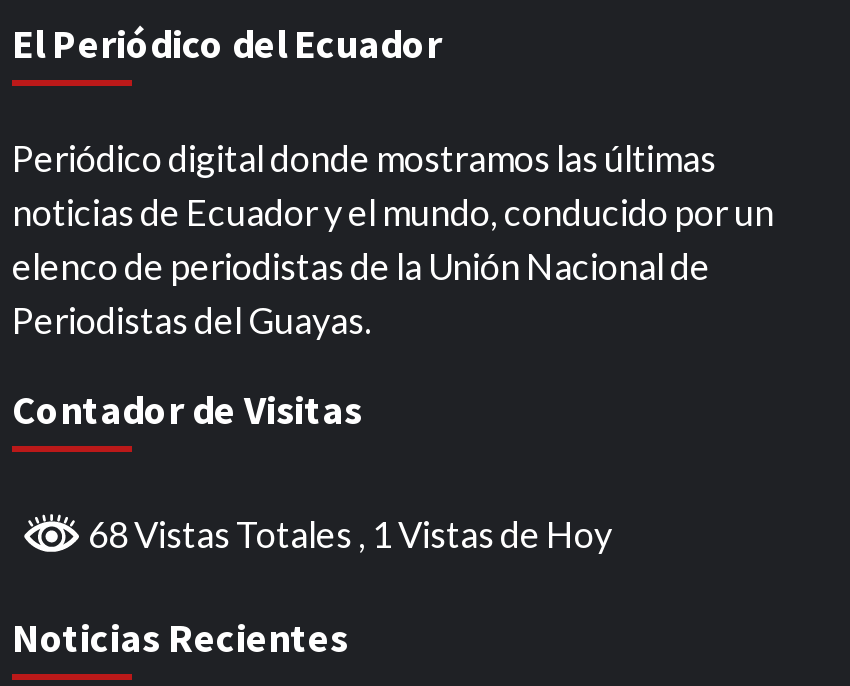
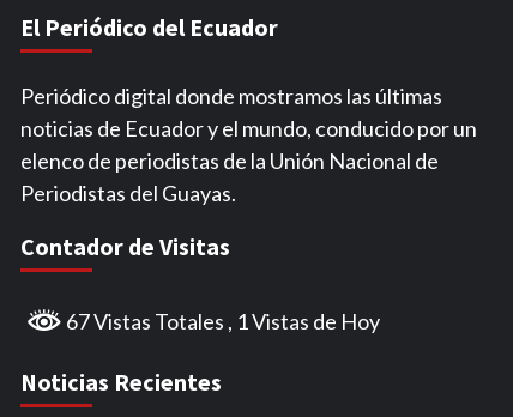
[82,511,612,555] 68 Vistas Totales, 1 Vistas de Hoy -> [62,307,380,334] 67 Vistas Totales, 1 Vistas de Hoy

